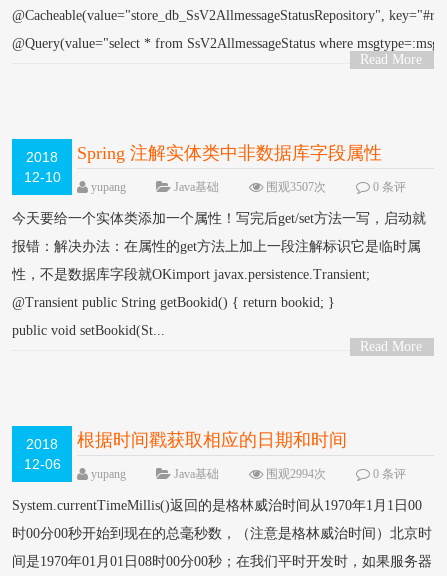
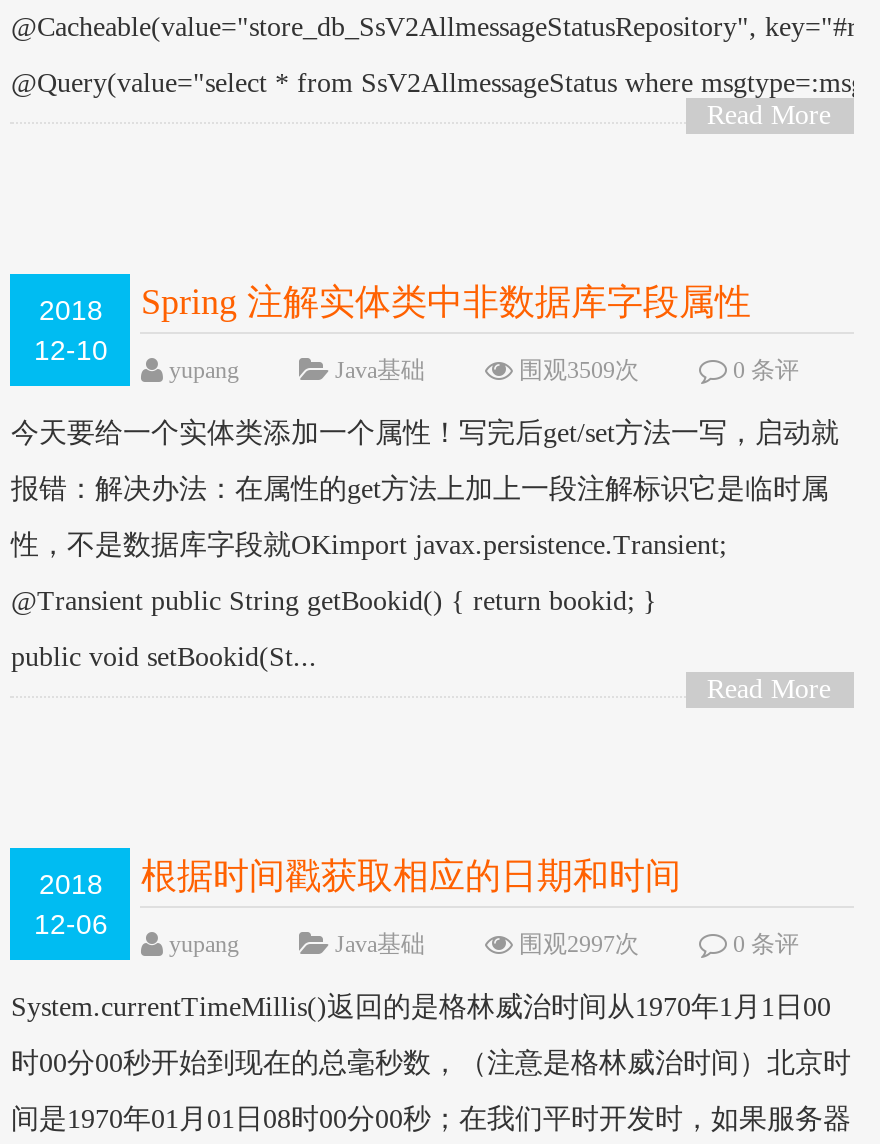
[263,180,326,194] 围观3507次 -> [513,356,639,384] 围观3509次
[263,467,326,481] 围观2994次 -> [513,930,639,958] 围观2997次

